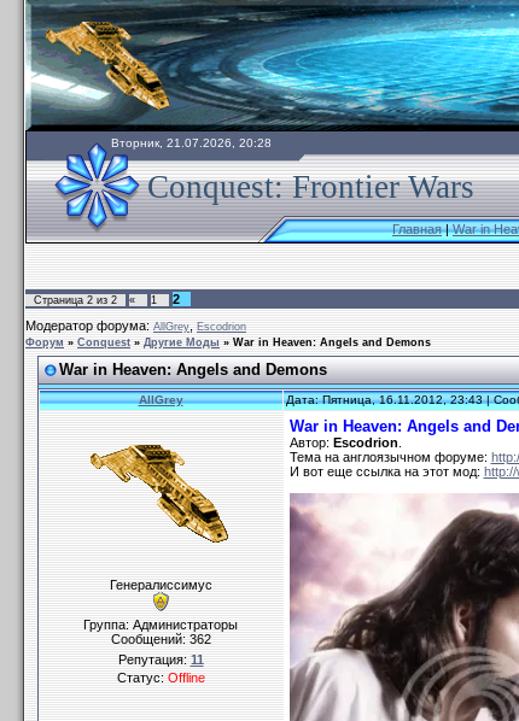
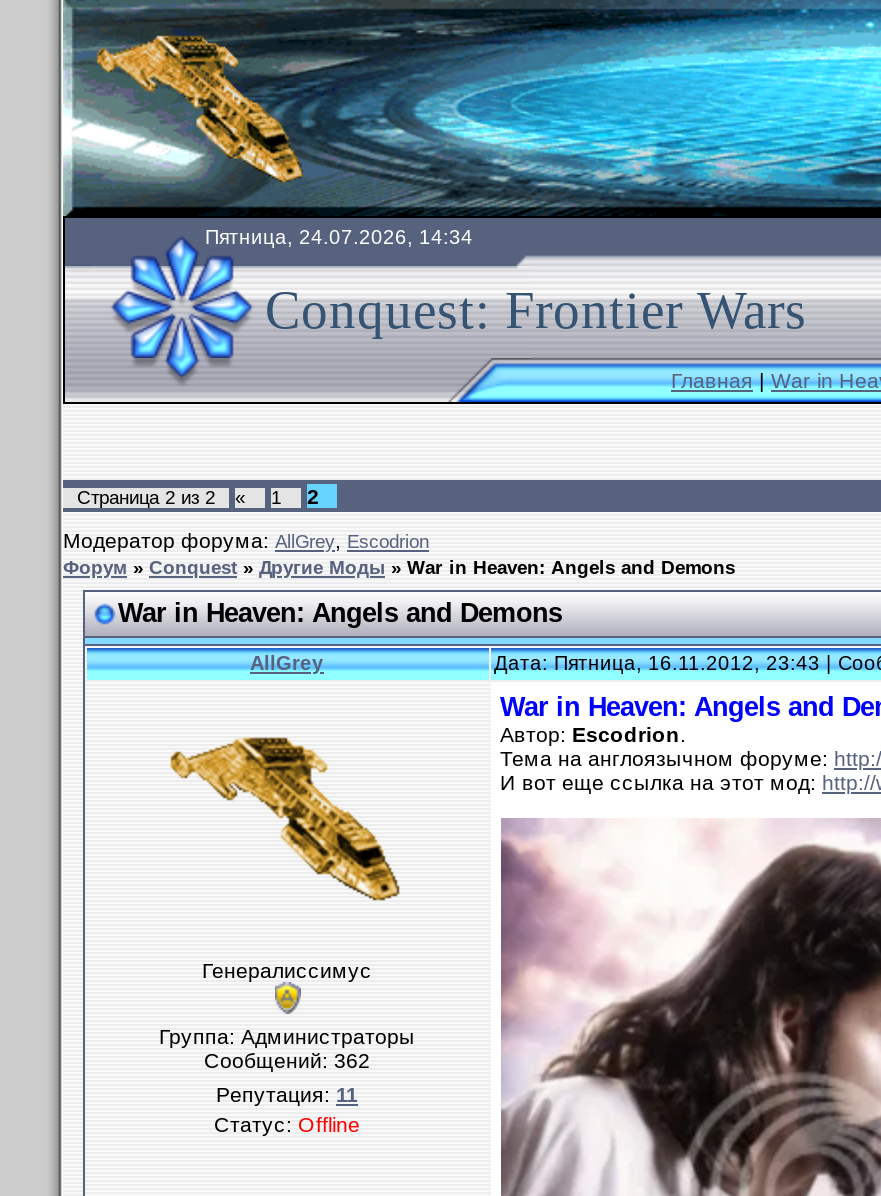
[111,136,272,150] Вторник, 21.07.2026, 20:28 -> [205,226,473,248] Пятница, 24.07.2026, 14:34

